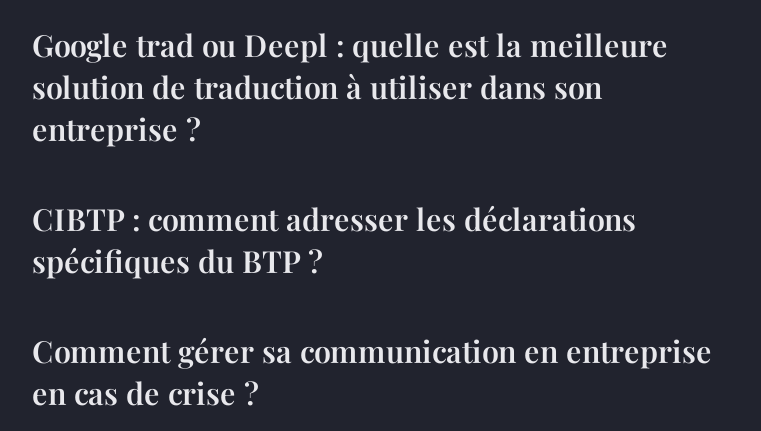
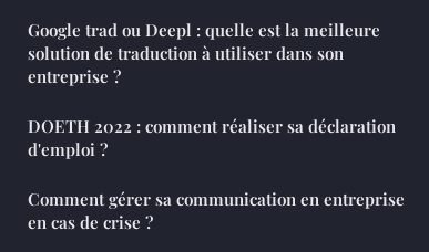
[32,198,636,280] CIBTP : comment adresser les déclarations | spécifiques du BTP ? -> [28,115,396,160] DOETH 2022 : comment réaliser sa déclaration | d'emploi ?

